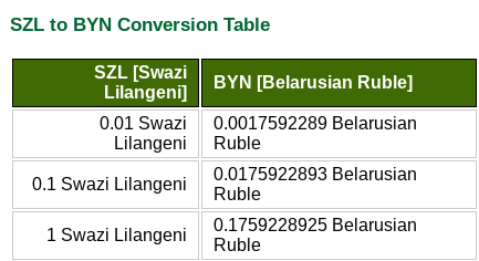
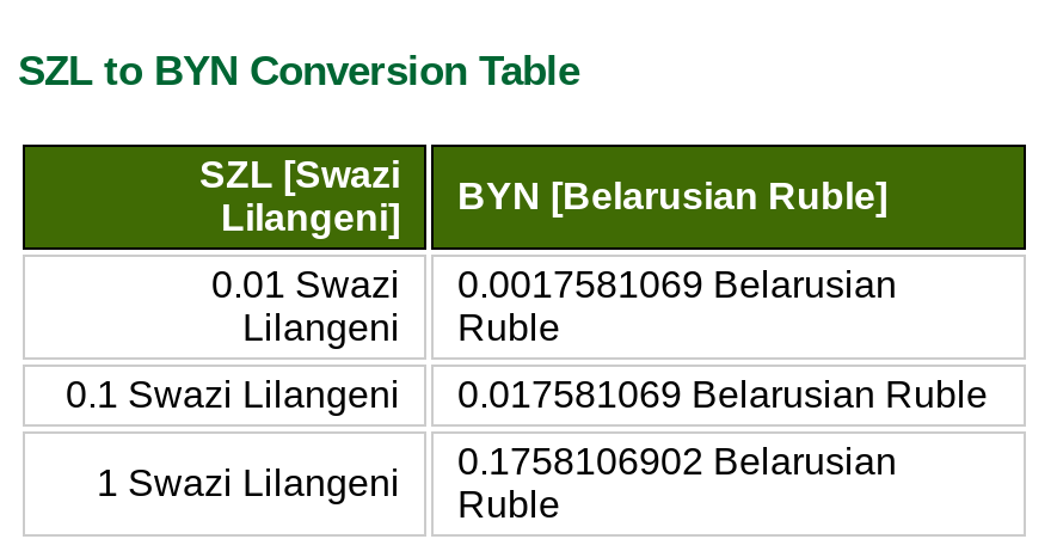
[100,114,417,132] 0.01 Swazi 0.0017592289 Belarusian -> [211,263,897,304] 0.01 Swazi 0.0017581069 Belarusian
[214,164,417,203] 0.0175922893 Belarusian | Ruble -> [457,373,988,414] 0.017581069 Belarusian Ruble
[214,215,417,234] 0.1759228925 Belarusian -> [457,440,897,481] 0.1758106902 Belarusian

